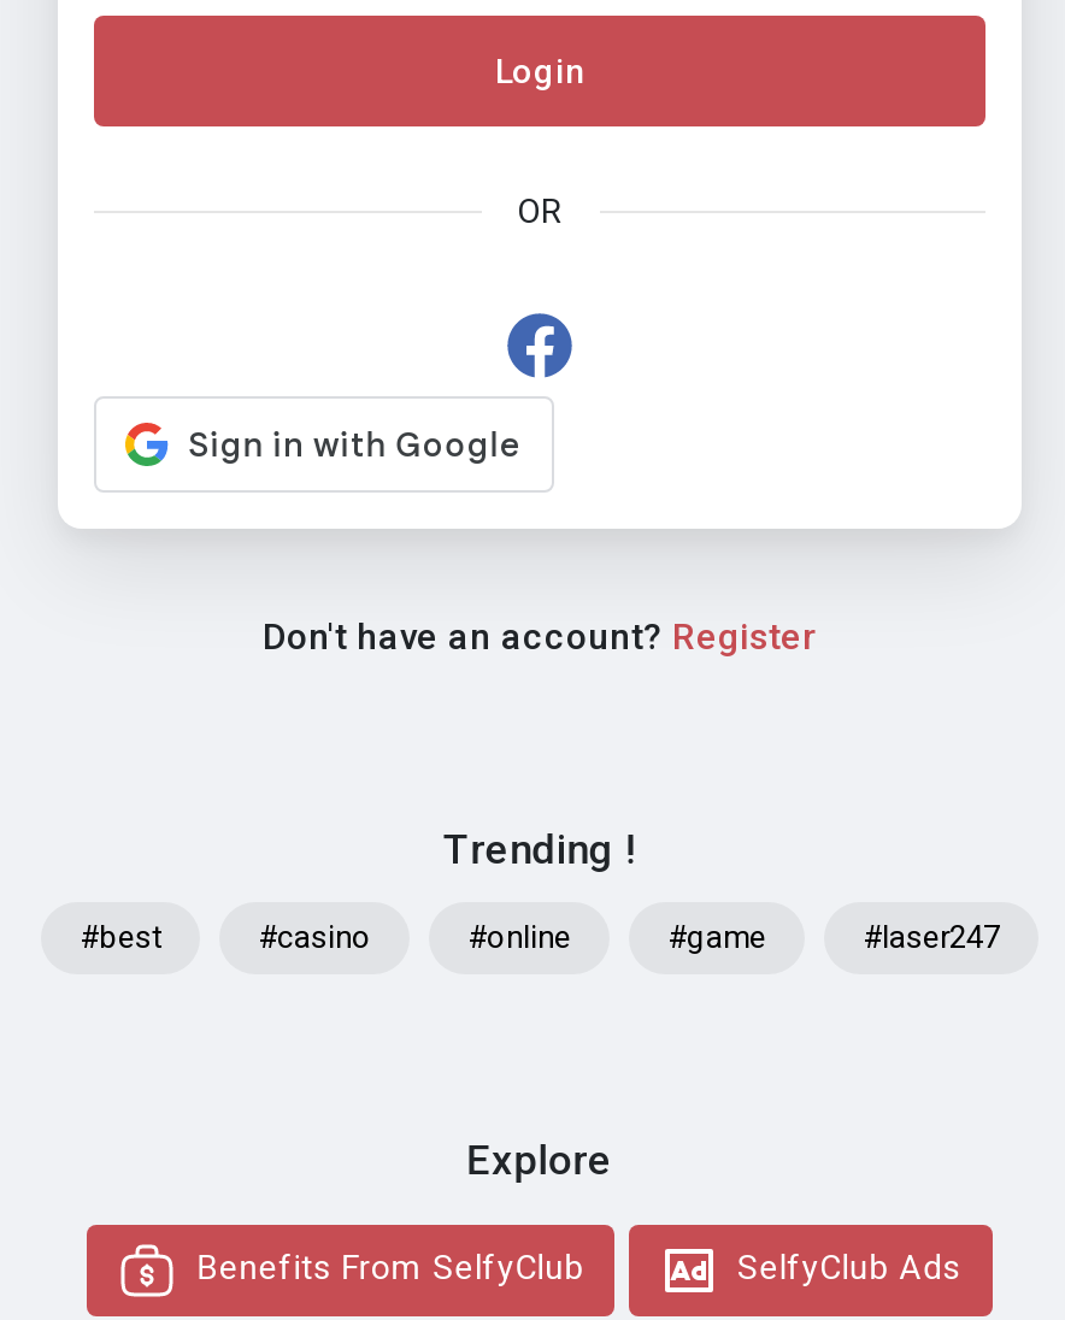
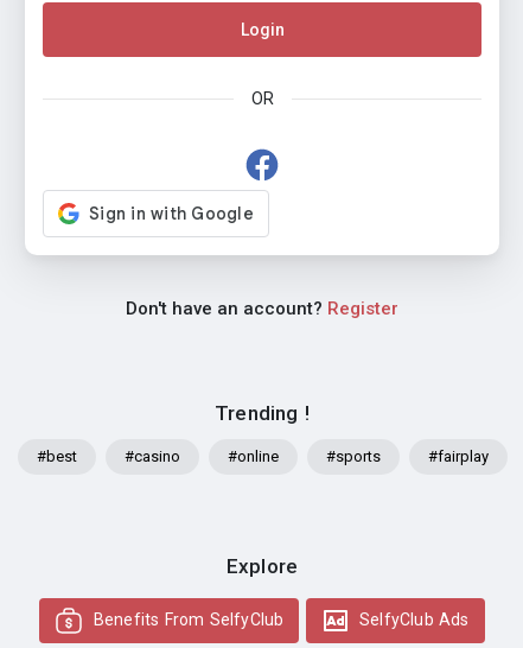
[667,919,1000,955] #game | #laser247 -> [326,447,488,465] #sports | #fairplay

